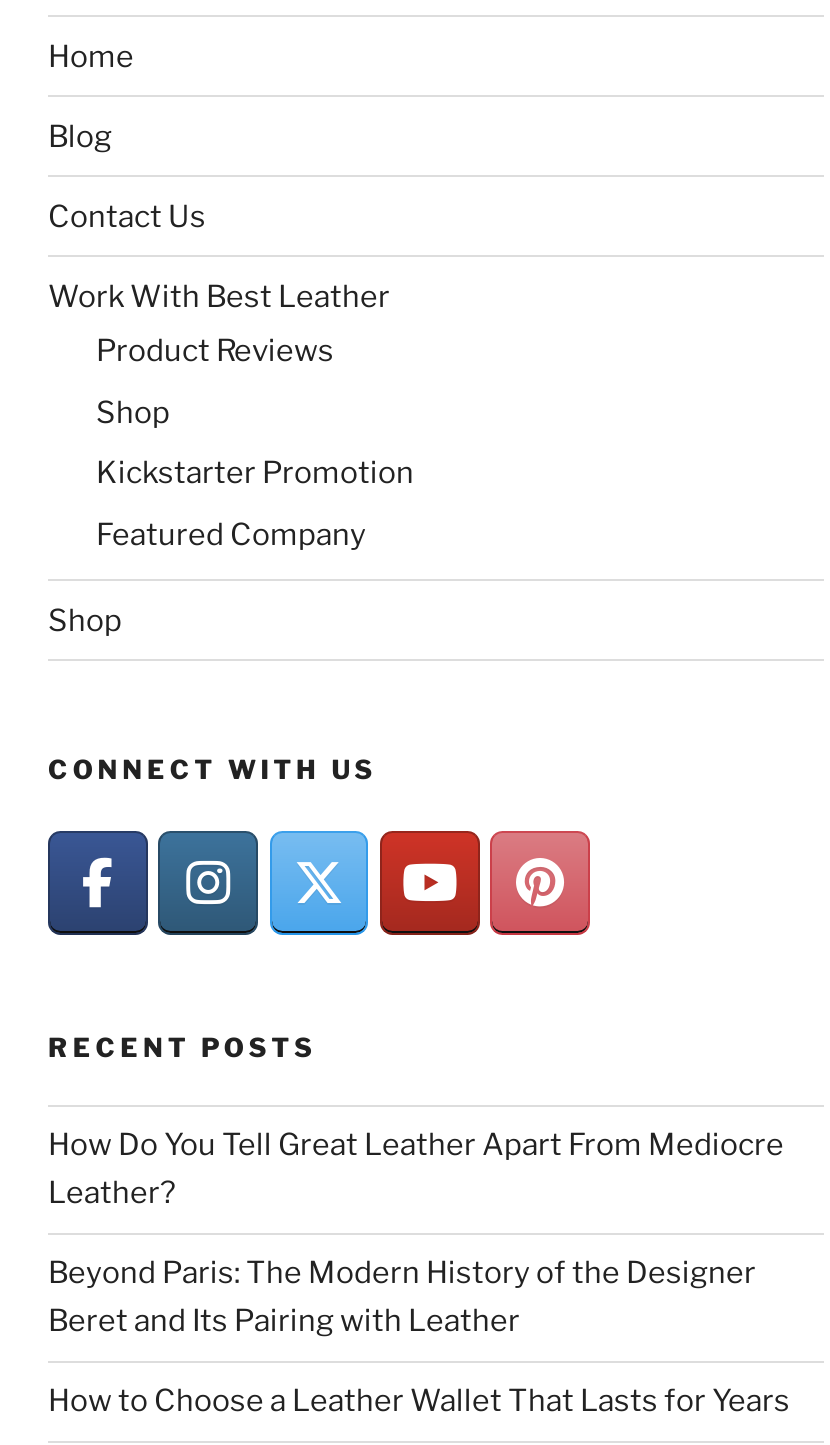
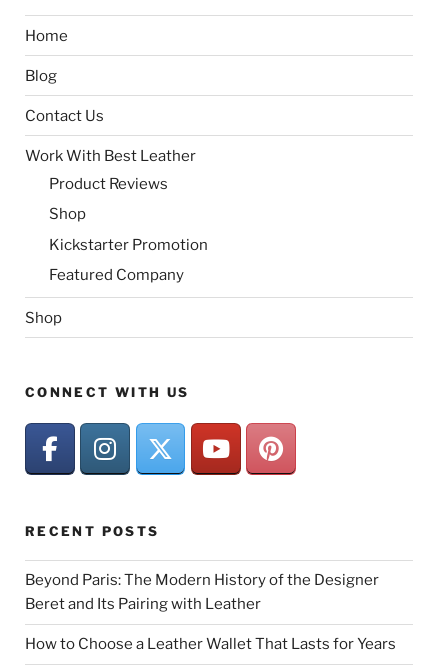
[48,1128,784,1212] How Do You Tell Great Leather Apart From Mediocre | Leather? -> none

